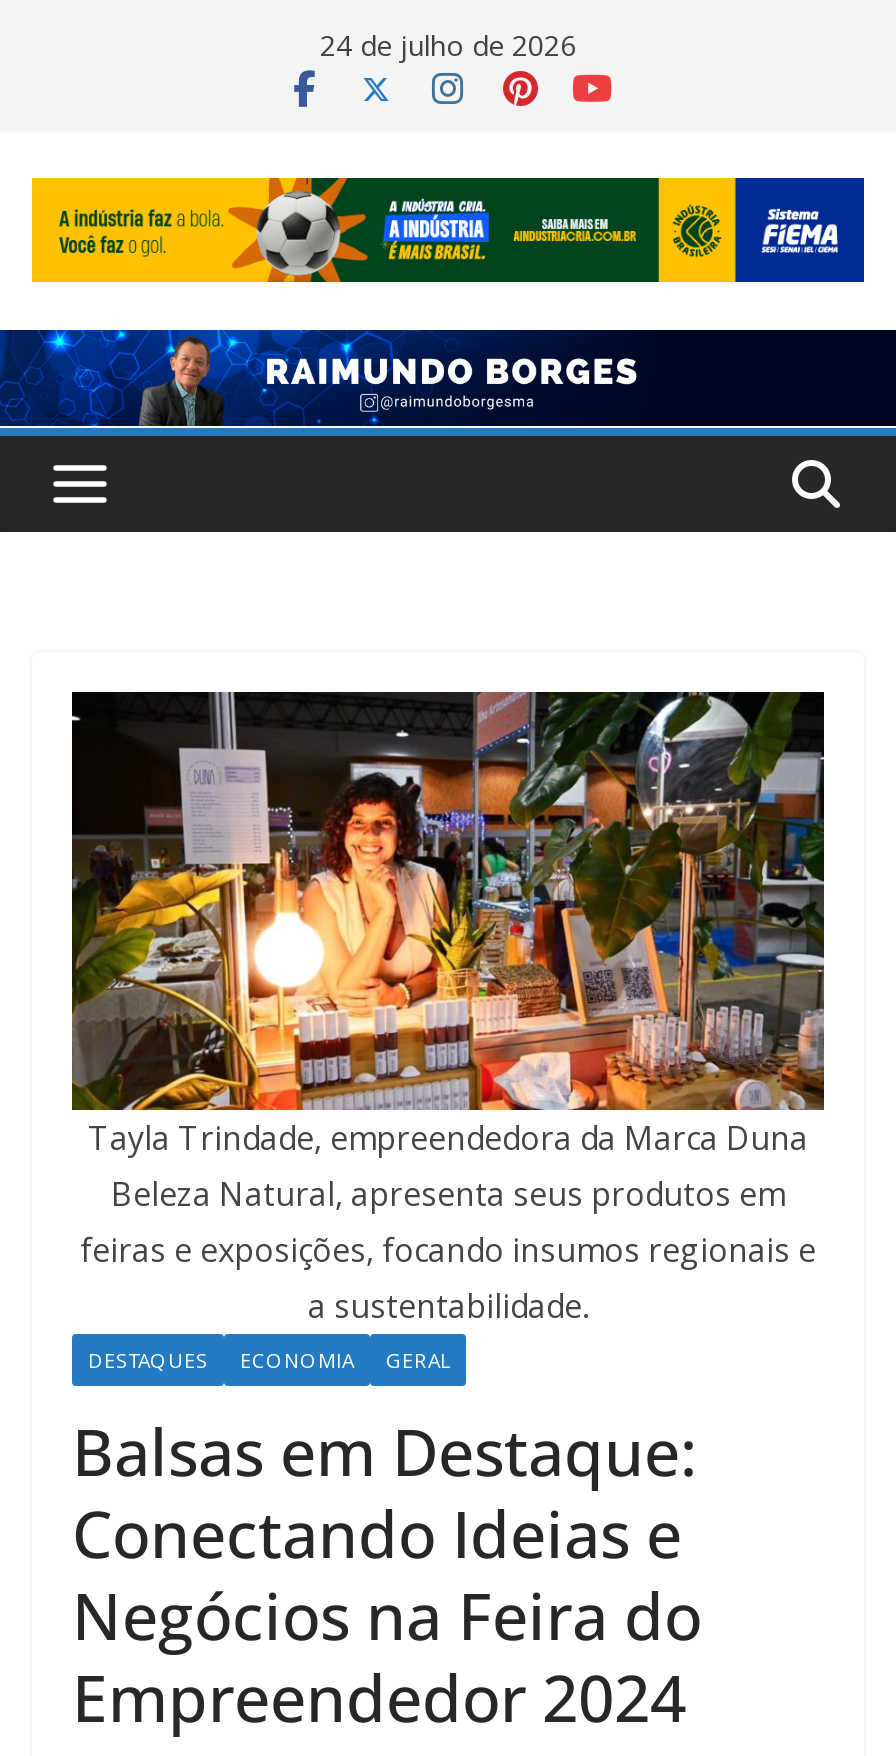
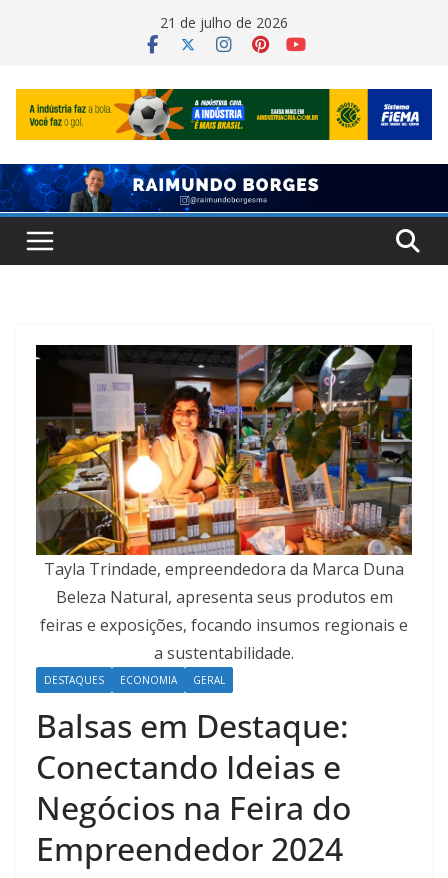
[320,26,576,64] 24 de julho de 2026 -> [160,13,288,32] 21 de julho de 2026

